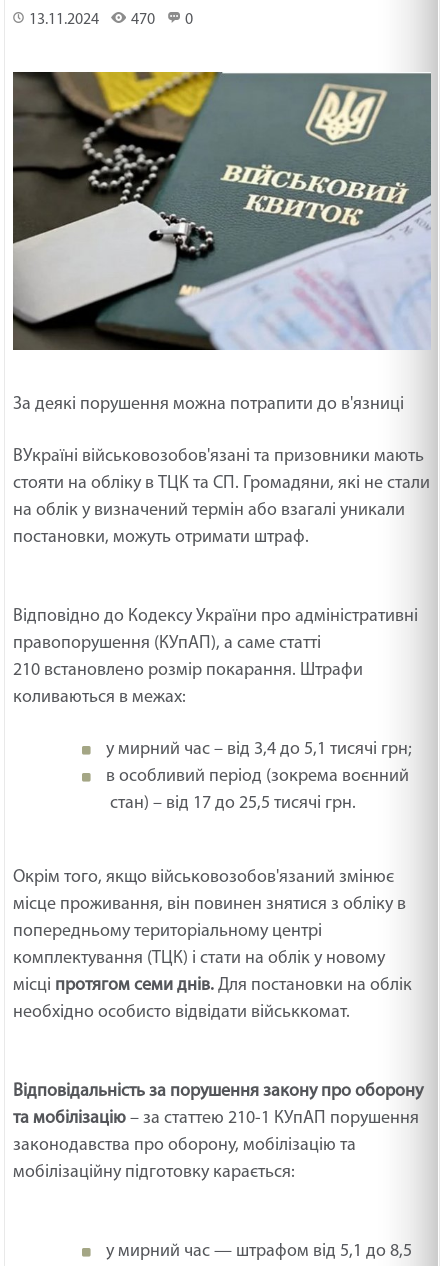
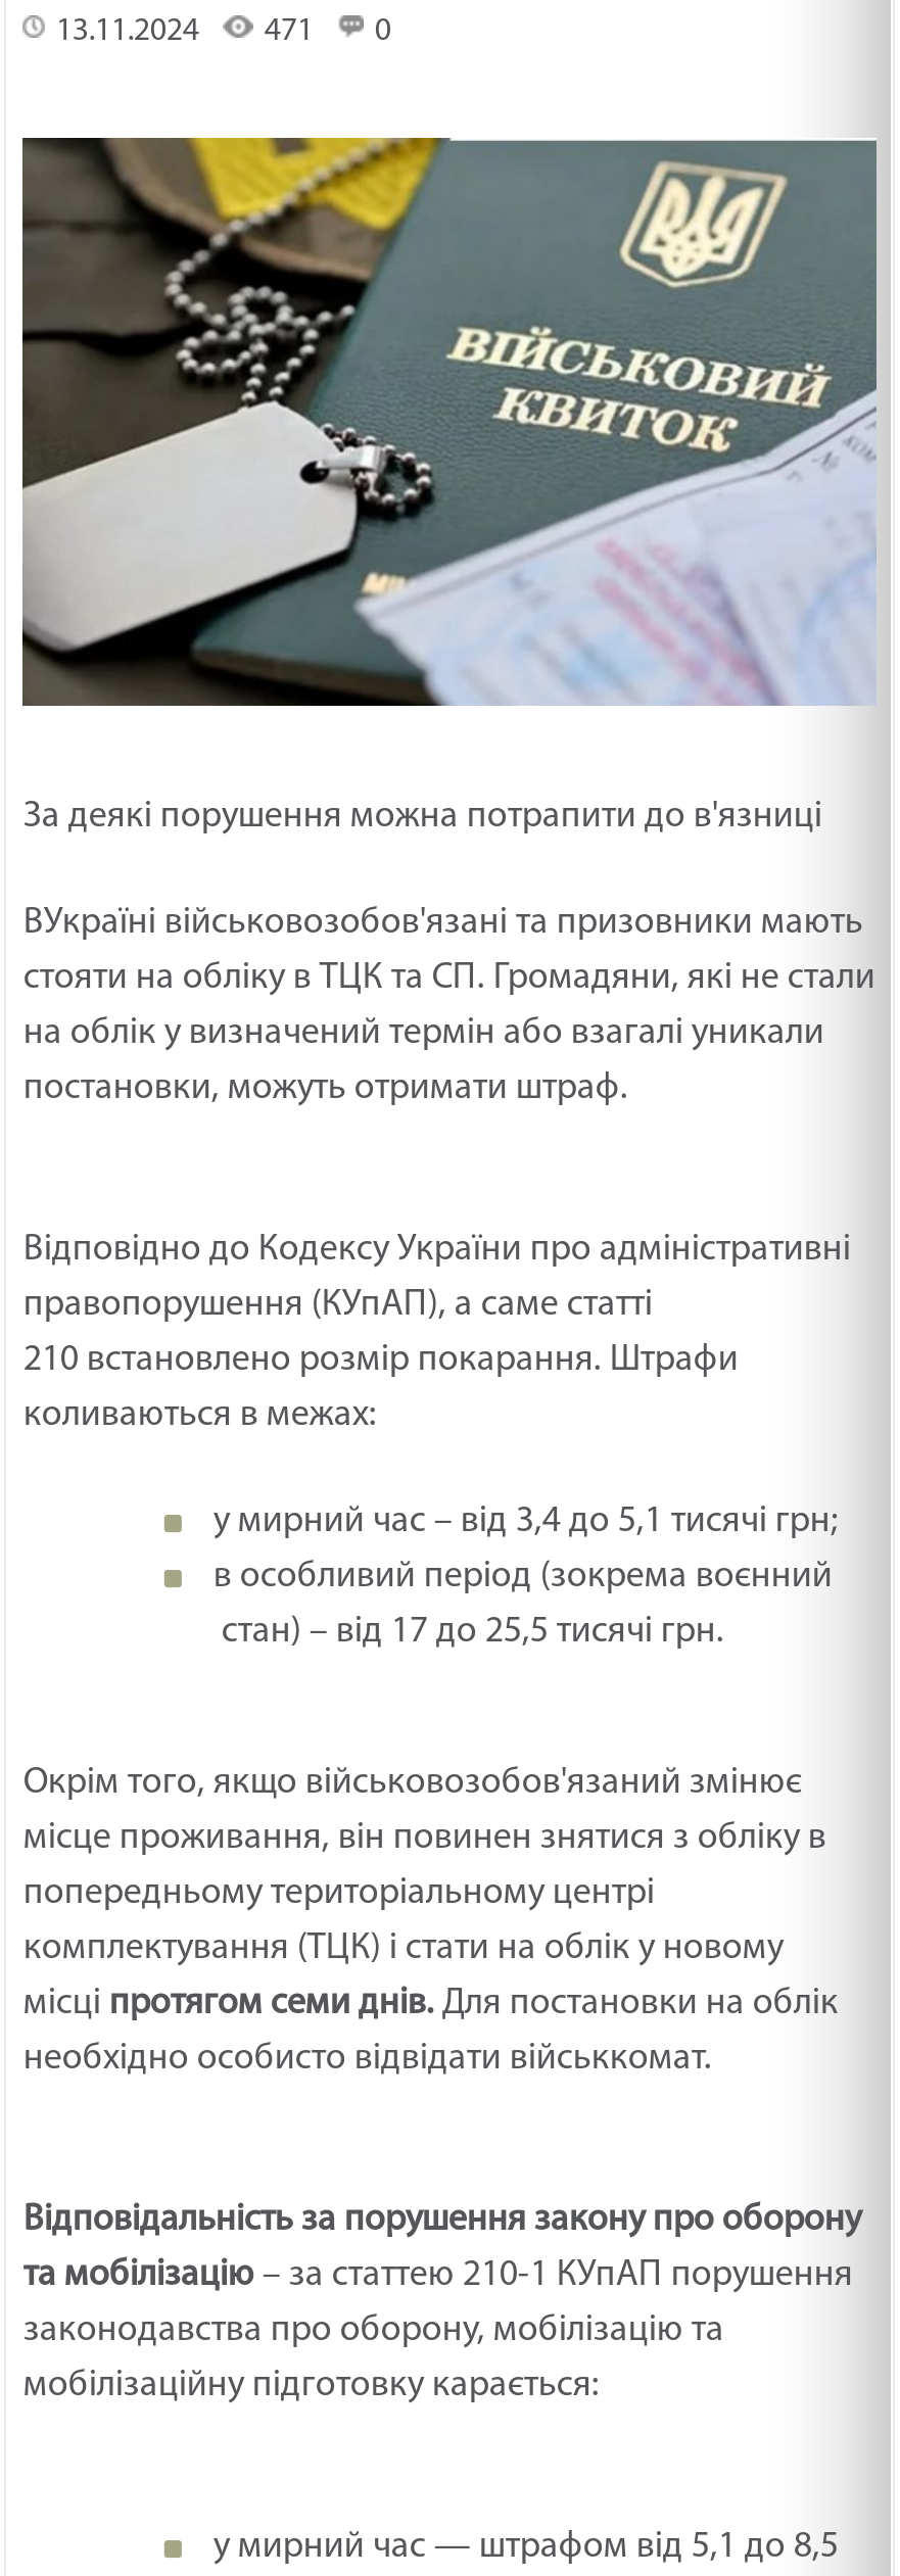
[29,12,193,28] 13.11.2024 470 0 -> [56,15,391,47] 13.11.2024 471 0

